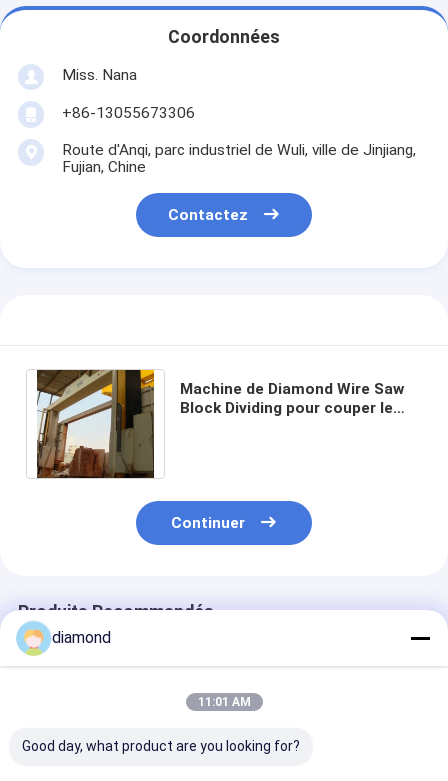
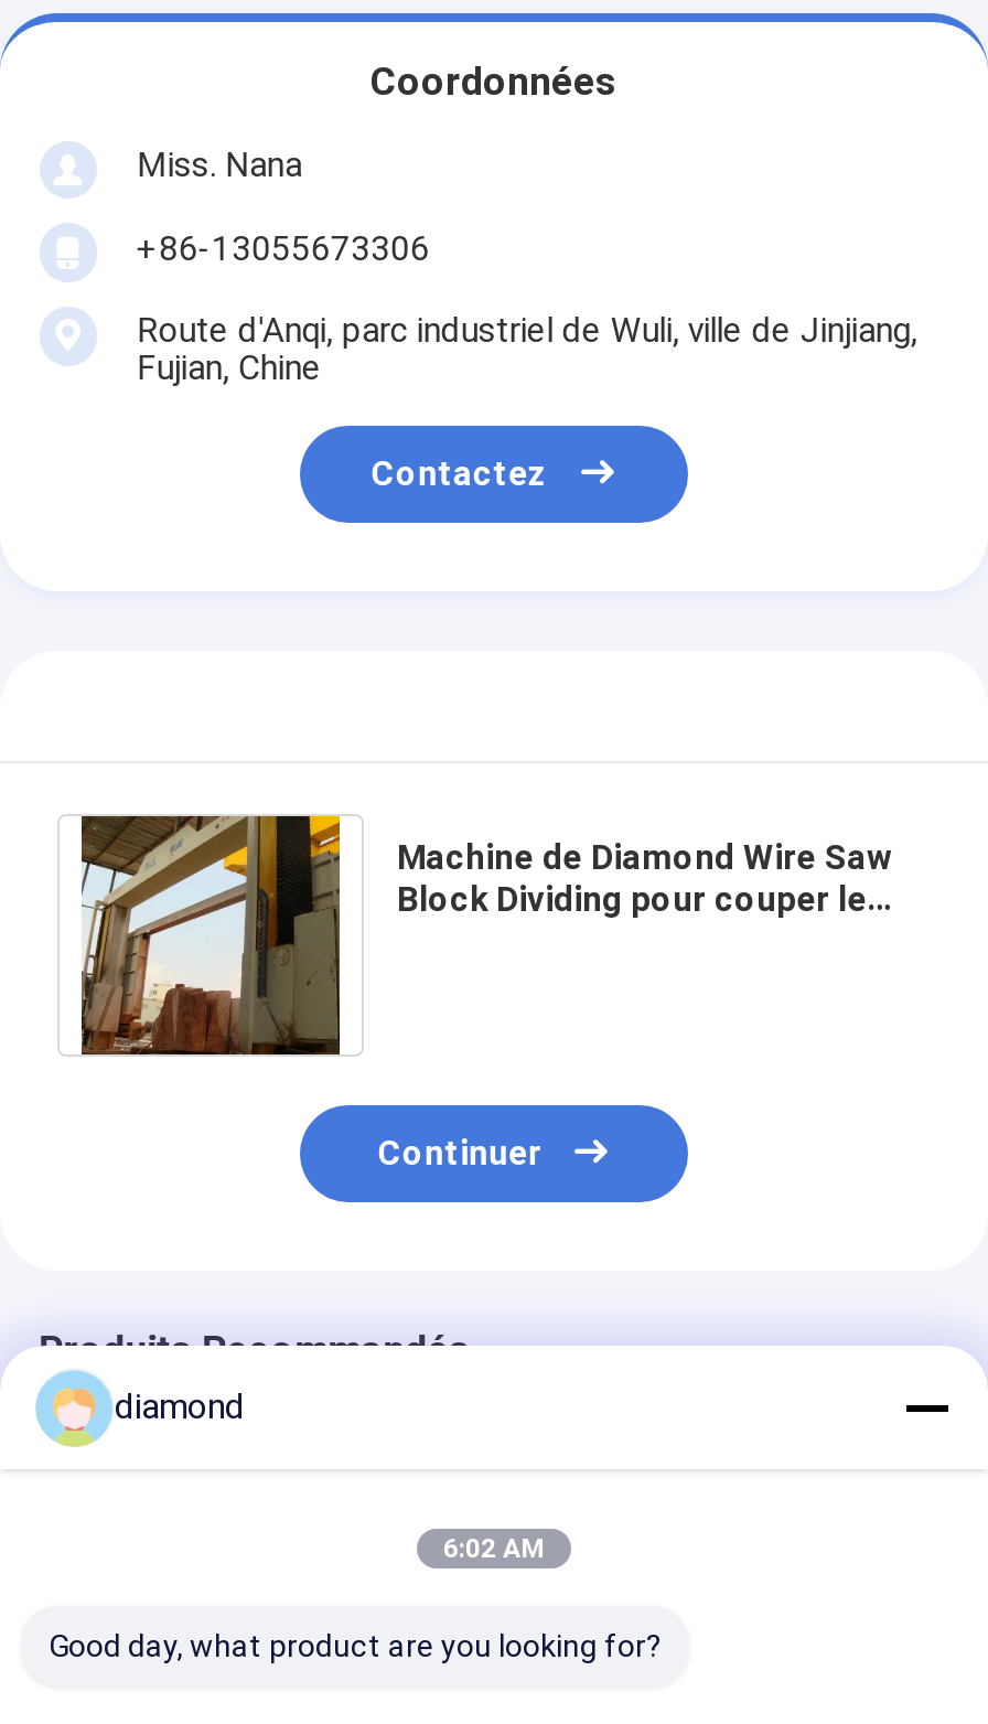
[197,695,250,709] 11:01 AM -> [443,1533,545,1564] 6:02 AM

